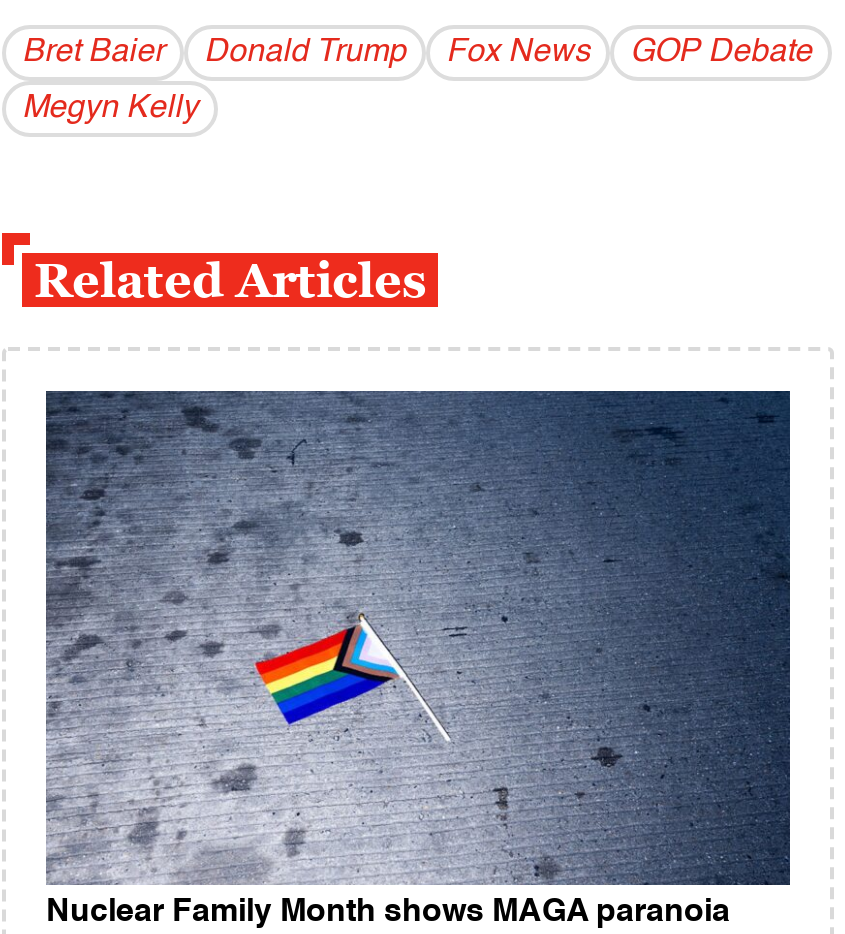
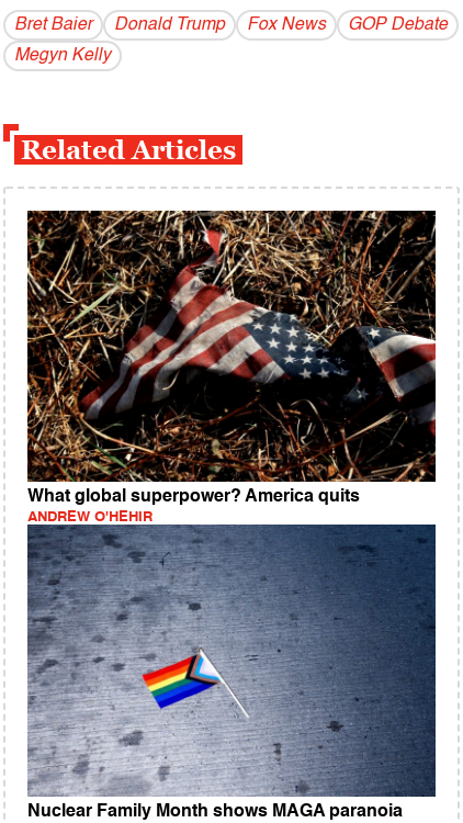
none -> [26,210,437,525] [image] | What global superpower? America quits | ANDREW O'HEHIR

